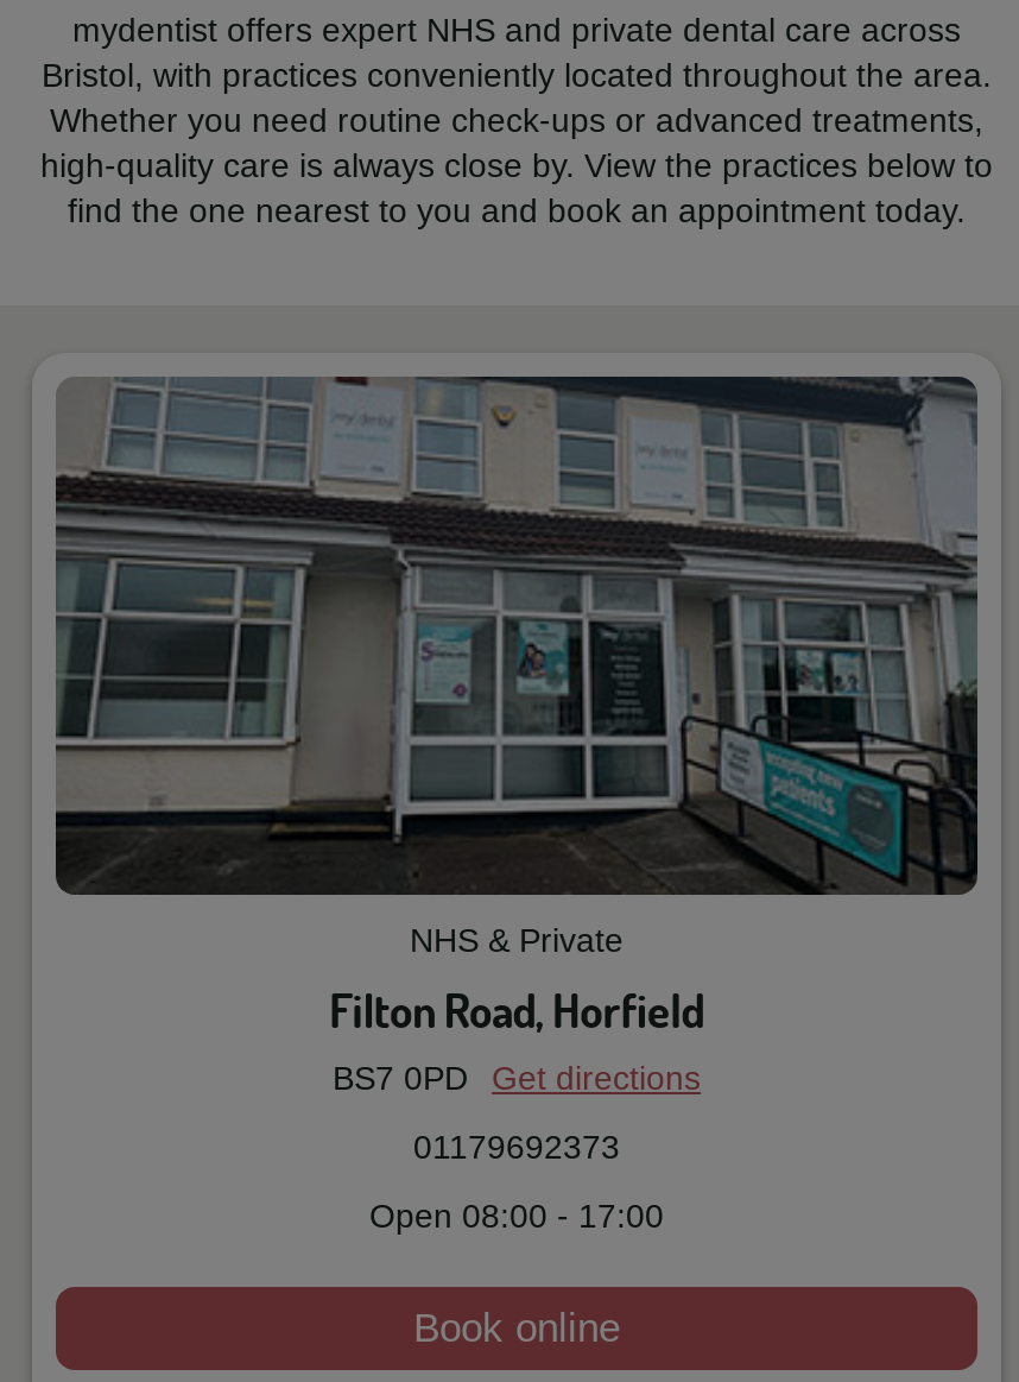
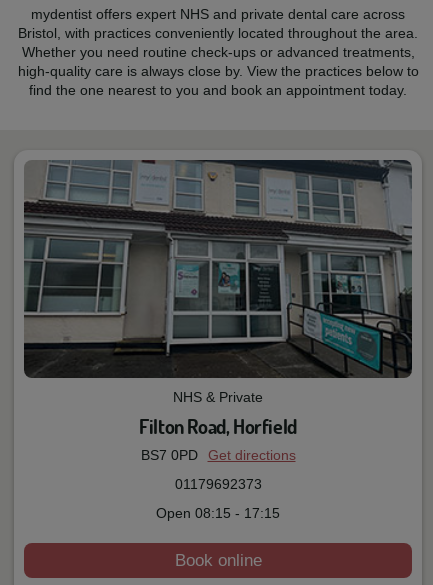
[369,1197,664,1235] Open 08:00 - 17:00 -> [156,505,280,521] Open 08:15 - 17:15

